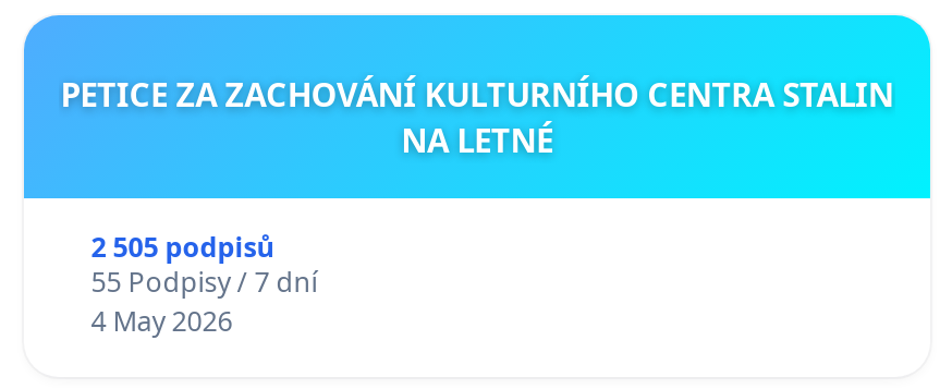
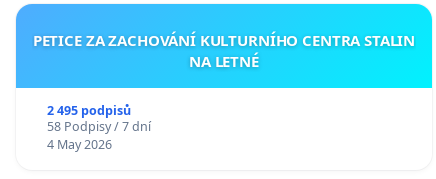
[91,229,274,266] 2 505 podpisů -> [47,102,131,119] 2 495 podpisů
[91,264,318,301] 55 Podpisy / 7 dní -> [47,118,151,135] 58 Podpisy / 7 dní

